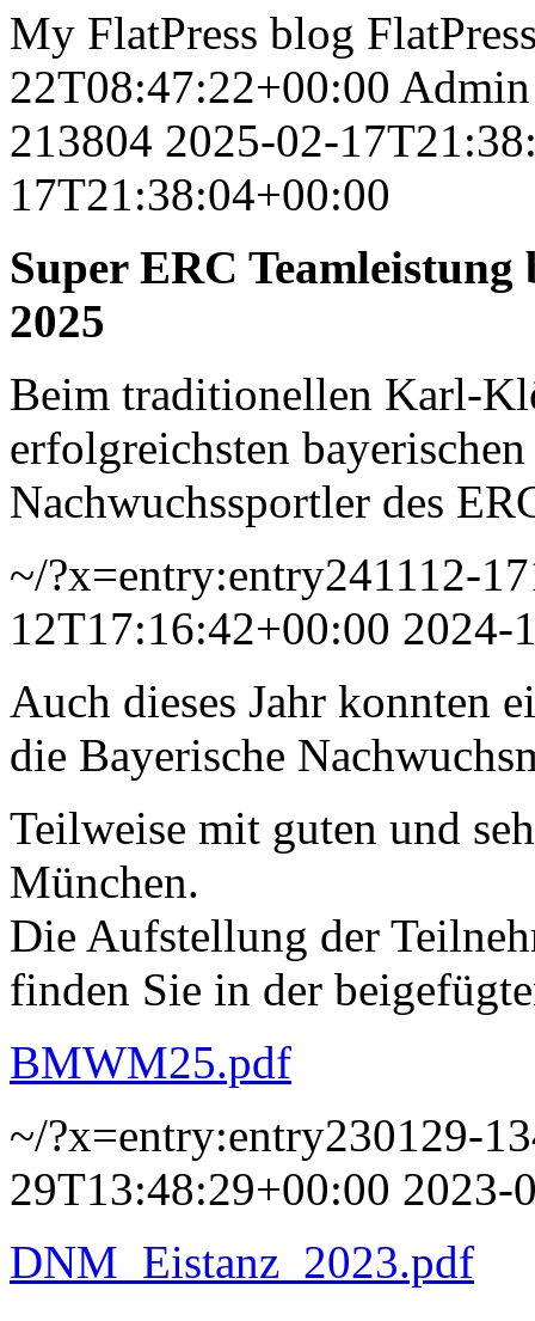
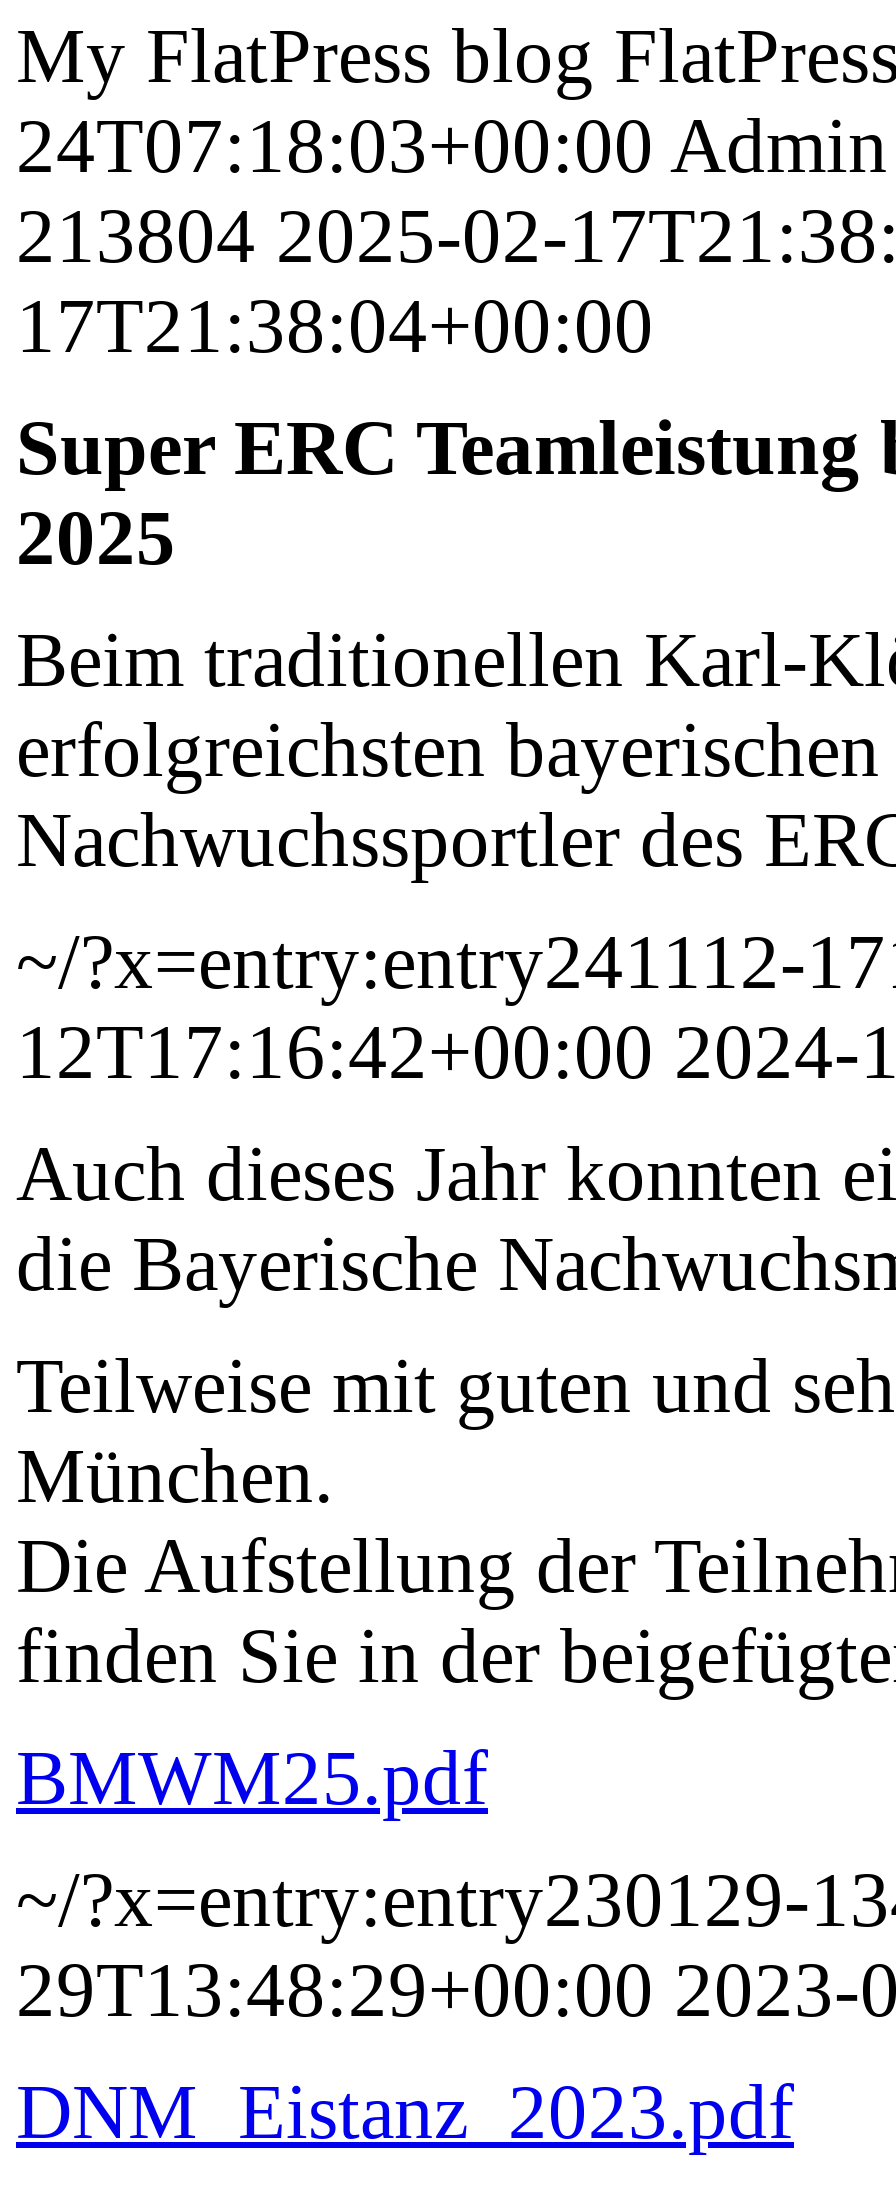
[10,61,530,112] 22T08:47:22+00:00 Admin -> [16,102,888,188] 24T07:18:03+00:00 Admin

